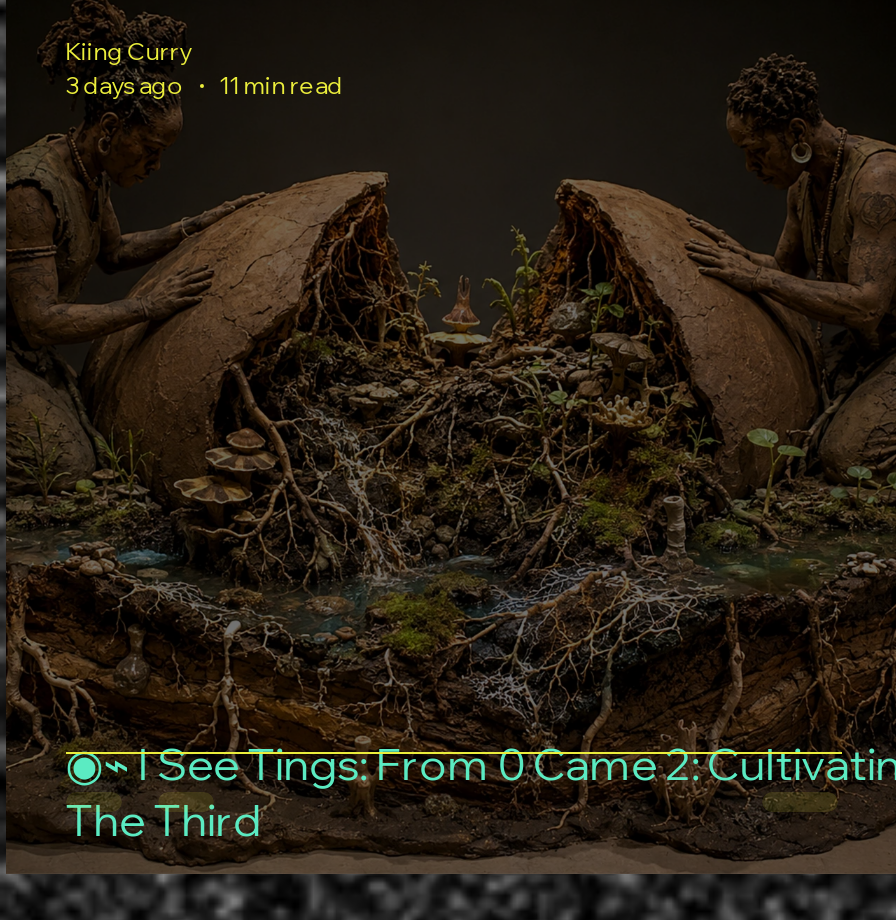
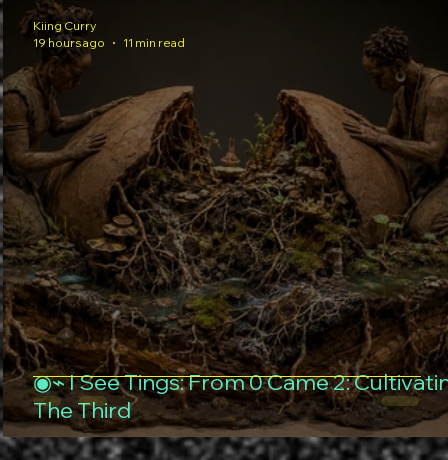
[65,71,343,101] 3 days ago 11 min read -> [33,35,185,50] 19 hours ago 11 min read

